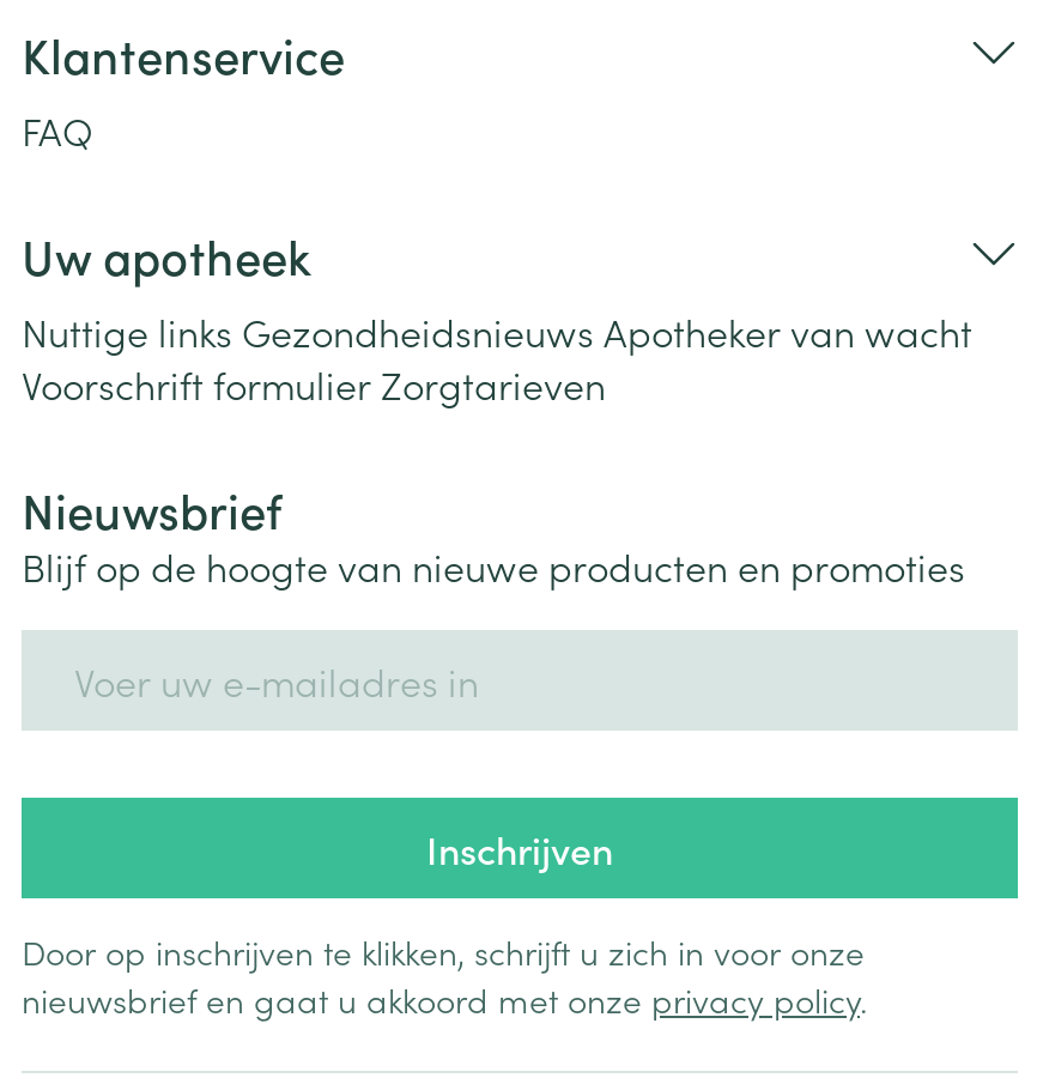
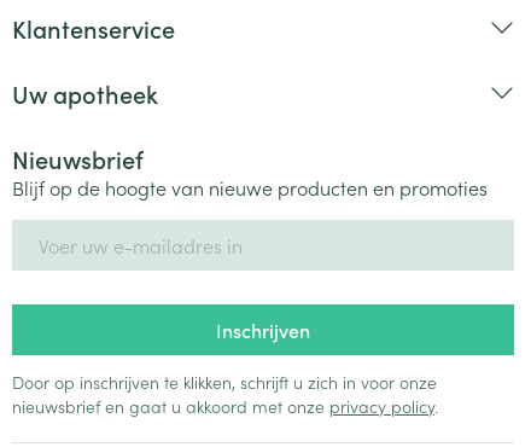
[22,103,93,156] FAQ -> none
[22,304,972,410] Nuttige links Gezondheidsnieuws Apotheker van wacht | Voorschrift formulier Zorgtarieven -> none

